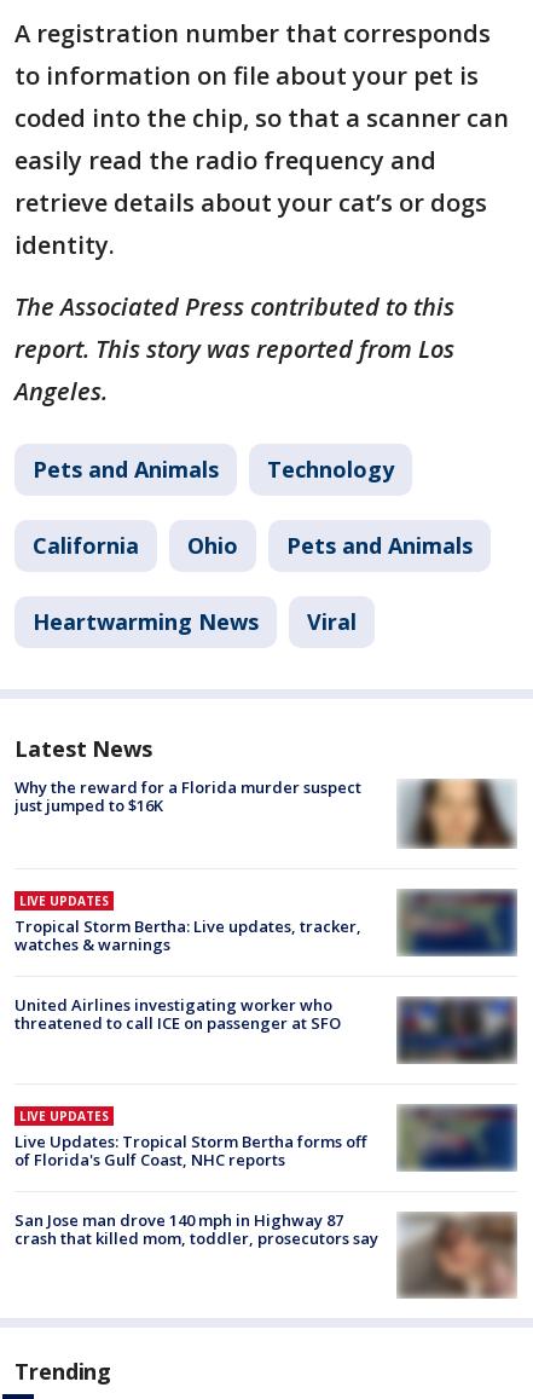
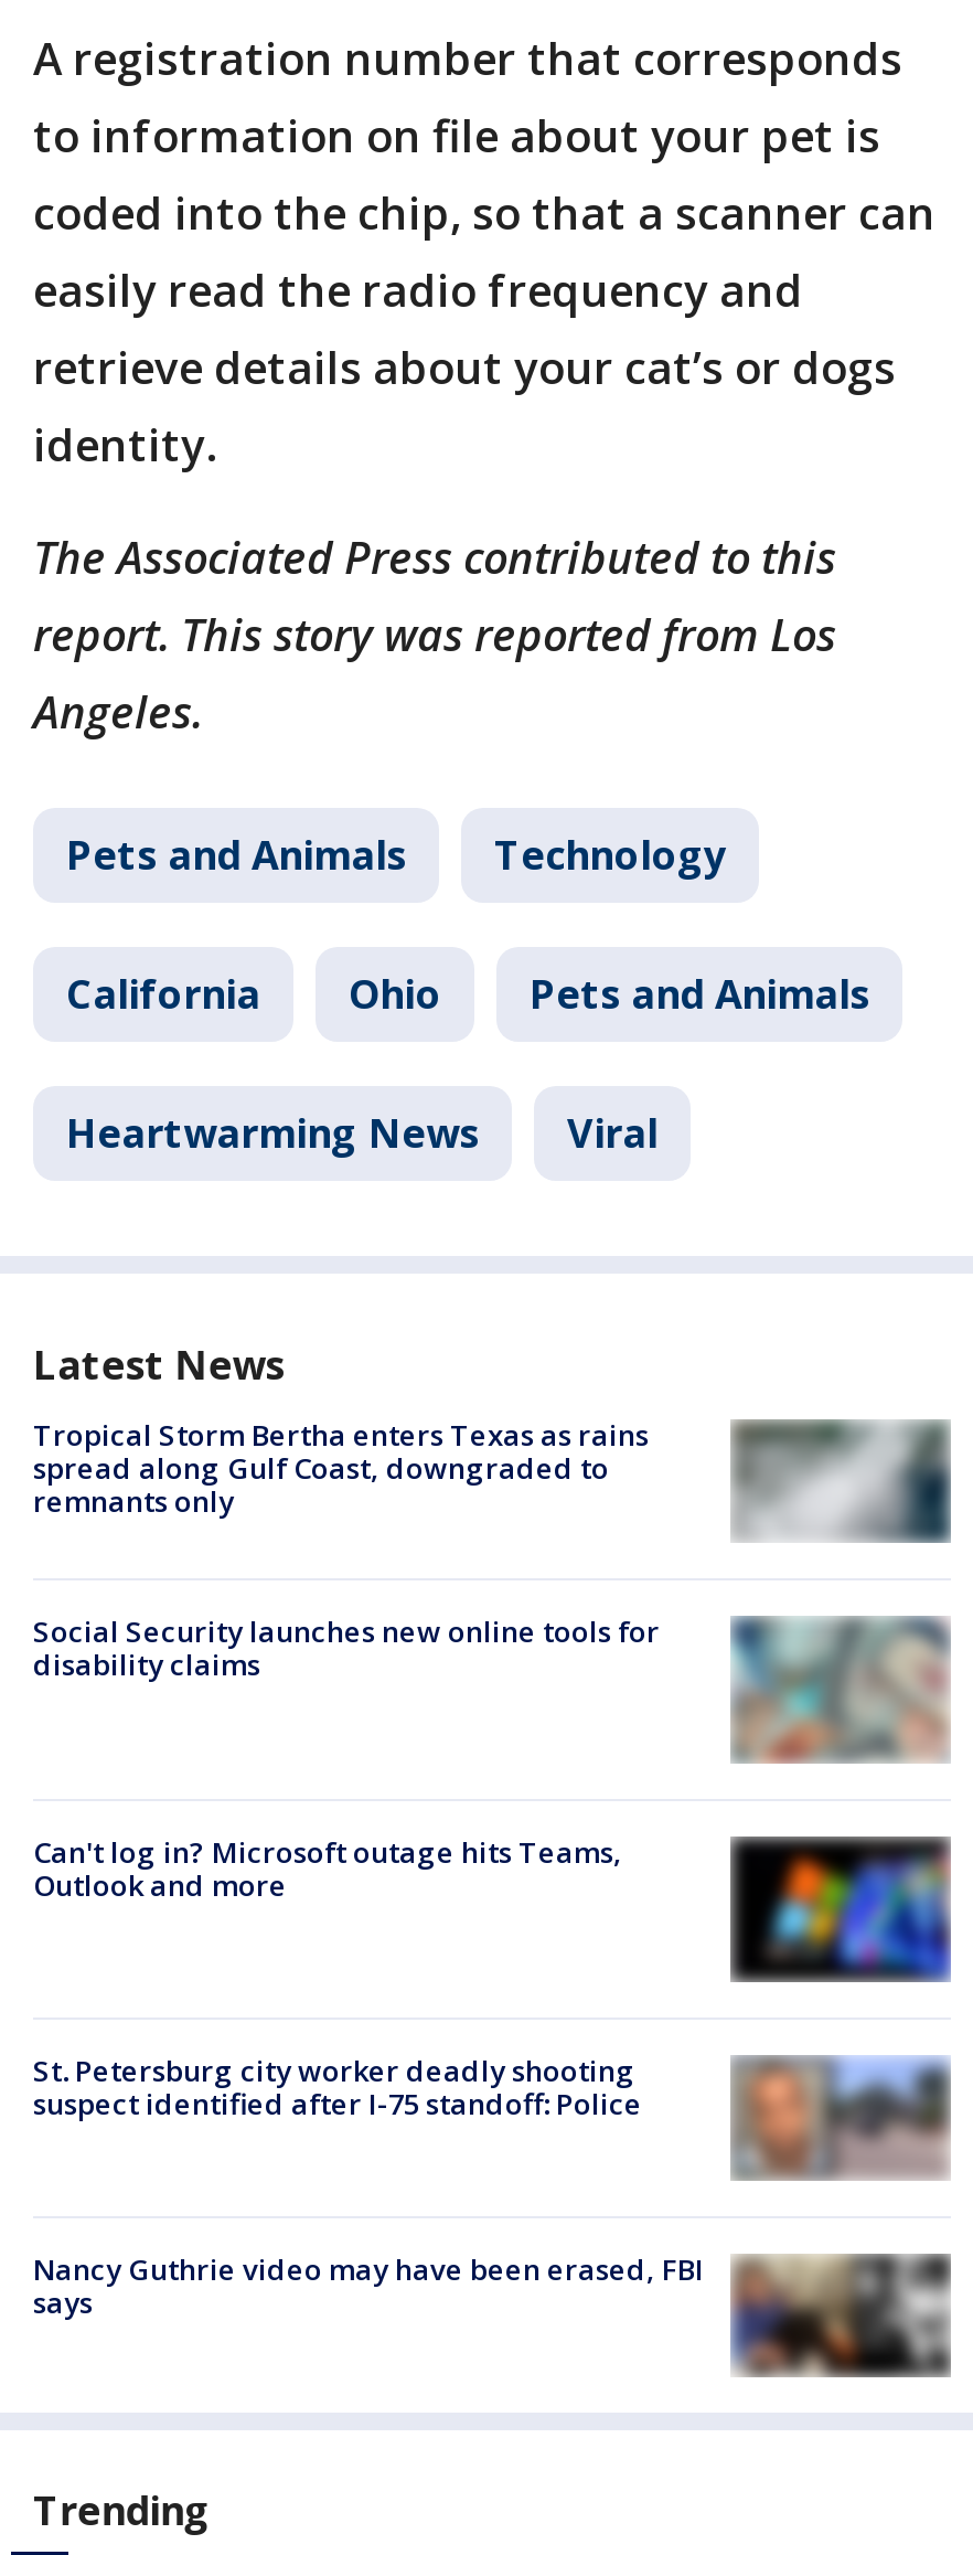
[15,777,516,850] [image] | Why the reward for a Florida murder suspect | just jumped to $16K -> [33,1415,951,1547] [image] | Tropical Storm Bertha enters Texas as rains | spread along Gulf Coast, downgraded to | remnants only
[15,886,517,962] [image] | LIVE UPDATES | Tropical Storm Bertha: Live updates, tracker, | watches & warnings -> [33,1612,951,1766] [image] | Social Security launches new online tools for | disability claims
[15,994,341,1034] United Airlines investigating worker who | threatened to call ICE on passenger at SFO -> [33,1831,622,1904] Can't log in? Microsoft outage hits Teams, | Outlook and more
[396,995,517,1082] [image] -> [728,1825,953,1984] [image]
[15,1103,518,1191] [image] | LIVE UPDATES | Live Updates: Tropical Storm Bertha forms off | of Florida's Gulf Coast, NHC reports -> [33,2022,951,2181] [image] | St. Petersburg city worker deadly shooting | suspect identified after I-75 standoff: Police
[15,1210,518,1299] [image] | San Jose man drove 140 mph in Highway 87 | crash that killed mom, toddler, prosecutors say -> [33,2218,951,2377] [image] | Nancy Guthrie video may have been erased, FBI | says

